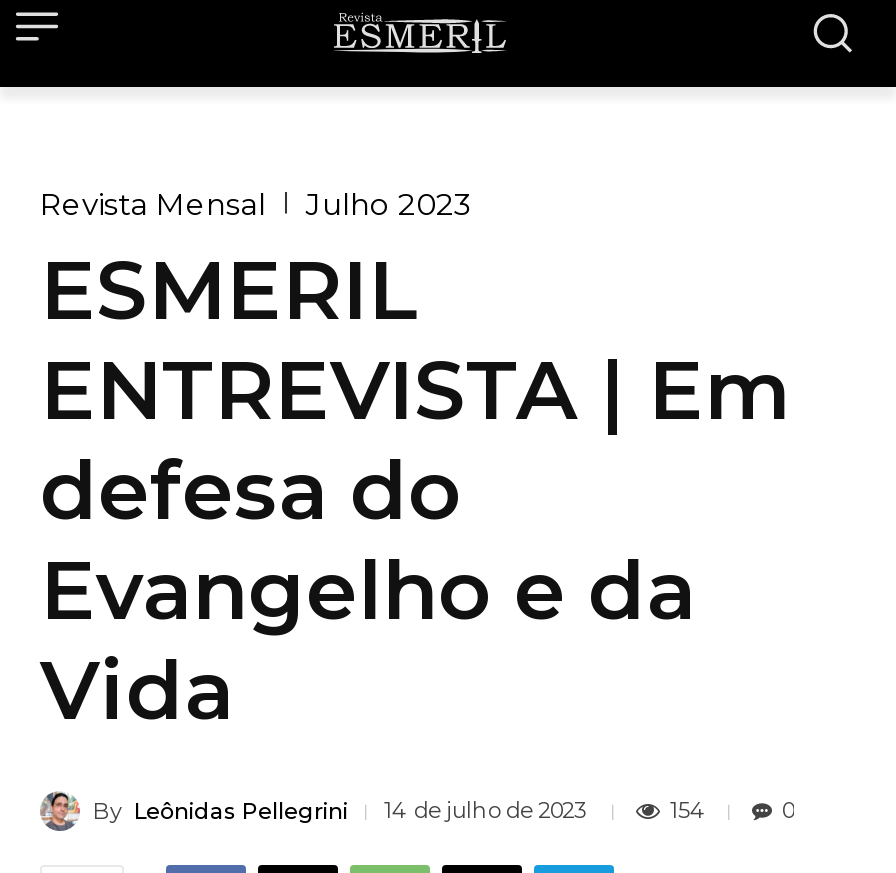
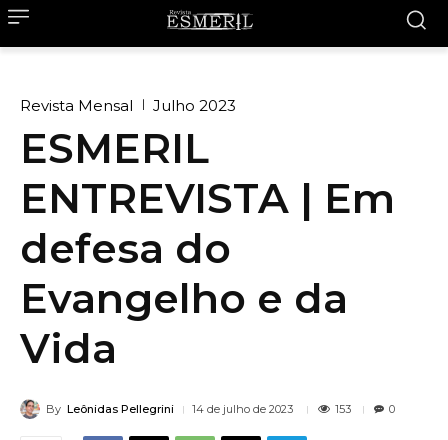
[670,796,706,824] 154 -> [335,402,351,416] 153

